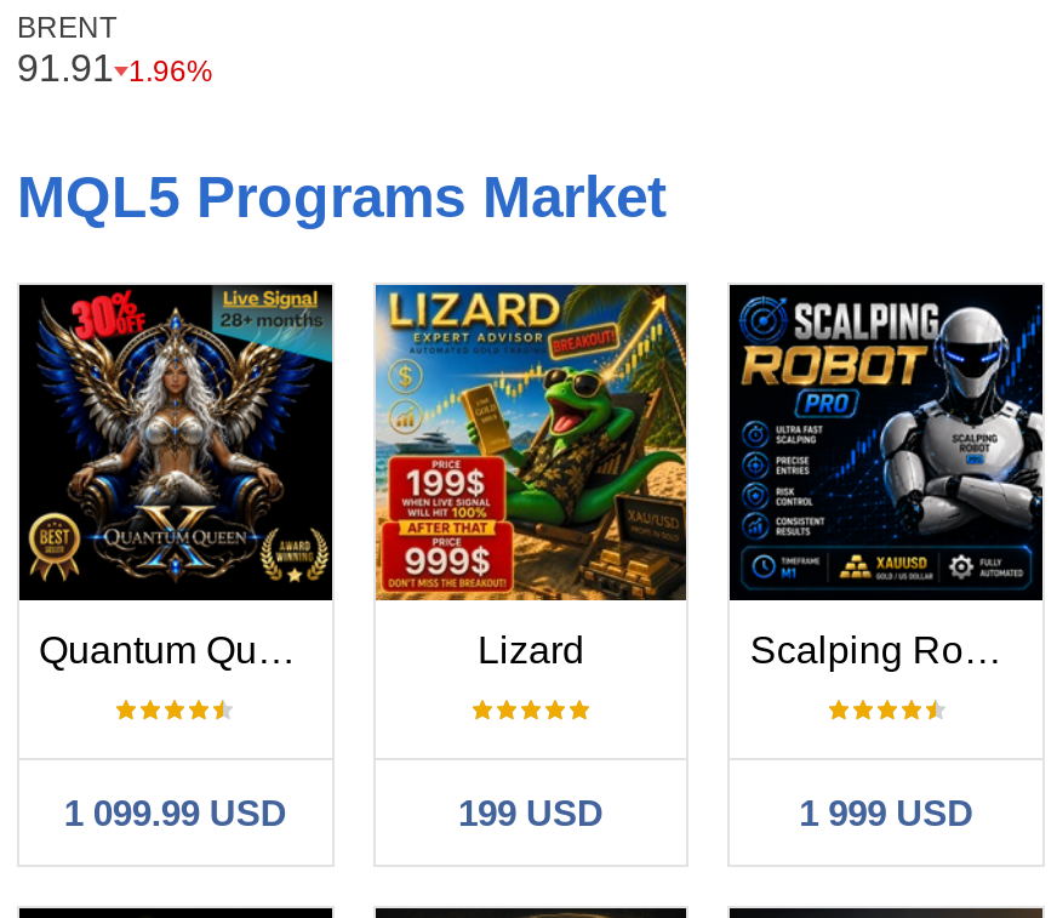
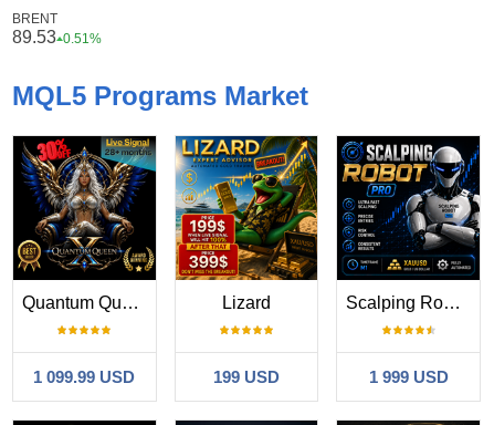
[17,47,213,89] 91.91 1.96% -> [12,28,102,46] 89.53 0.51%

